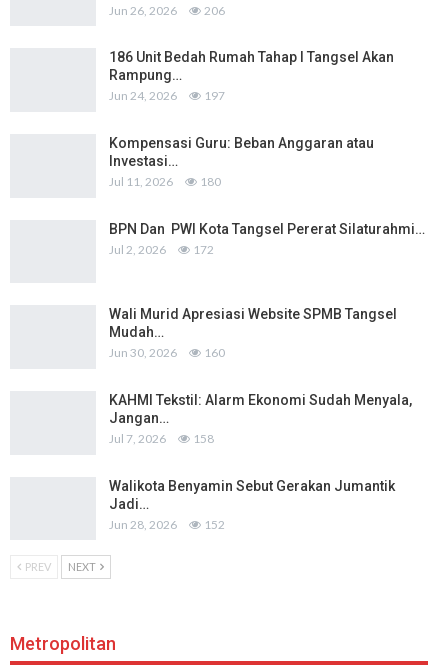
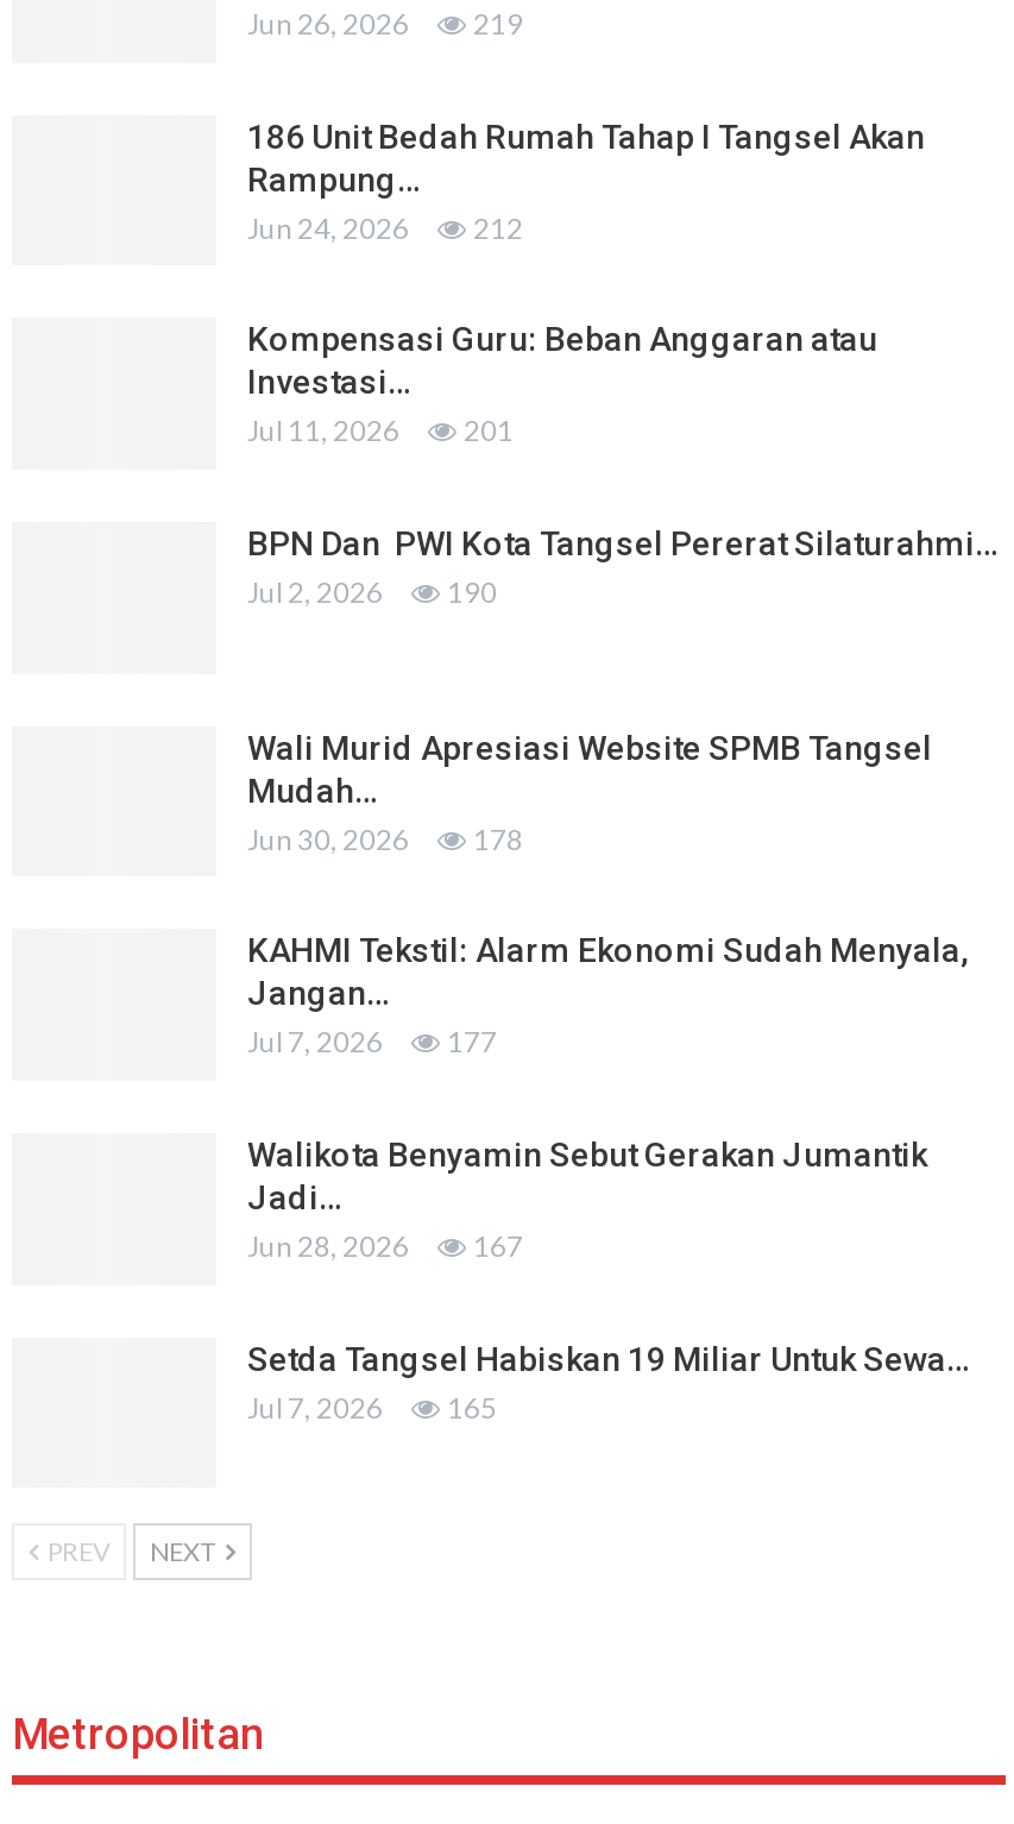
[109,3,225,18] Jun 26, 2026 206 -> [247,7,523,42] Jun 26, 2026 219
[109,88,225,103] Jun 24, 2026 197 -> [247,210,523,246] Jun 24, 2026 212
[109,174,221,189] Jul 11, 2026 180 -> [247,414,514,449] Jul 11, 2026 201
[109,242,214,257] Jul 2, 2026 172 -> [247,575,497,610] Jul 2, 2026 190
[109,345,225,360] Jun 30, 2026 160 -> [247,821,523,857] Jun 30, 2026 178
[109,431,214,446] Jul 7, 2026 158 -> [247,1025,497,1060] Jul 7, 2026 177
[204,516,225,531] 152 -> [247,1228,970,1425] 167 | Setda Tangsel Habiskan 19 Miliar Untuk Sewa… | Jul 7, 2026 | 165

